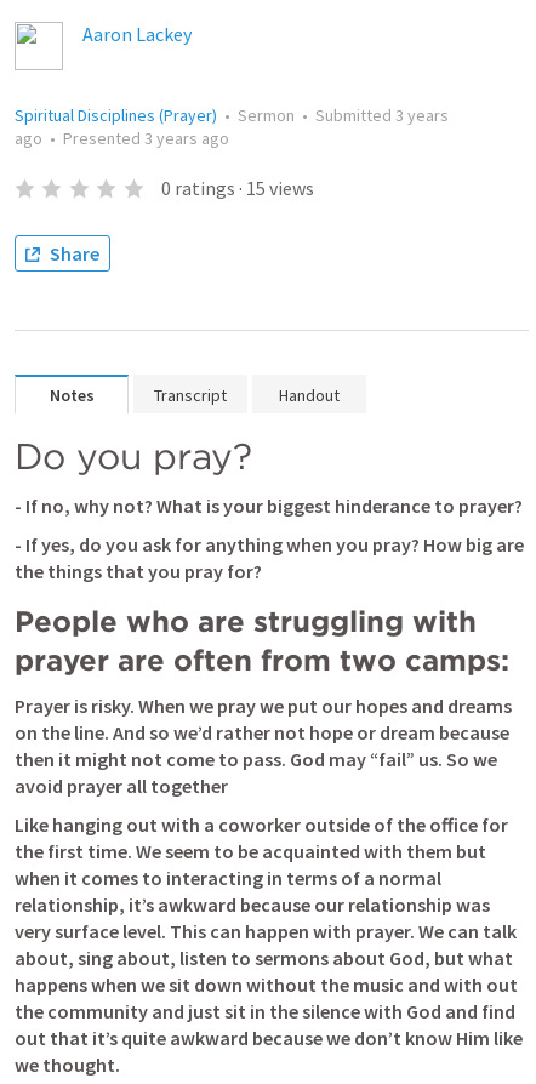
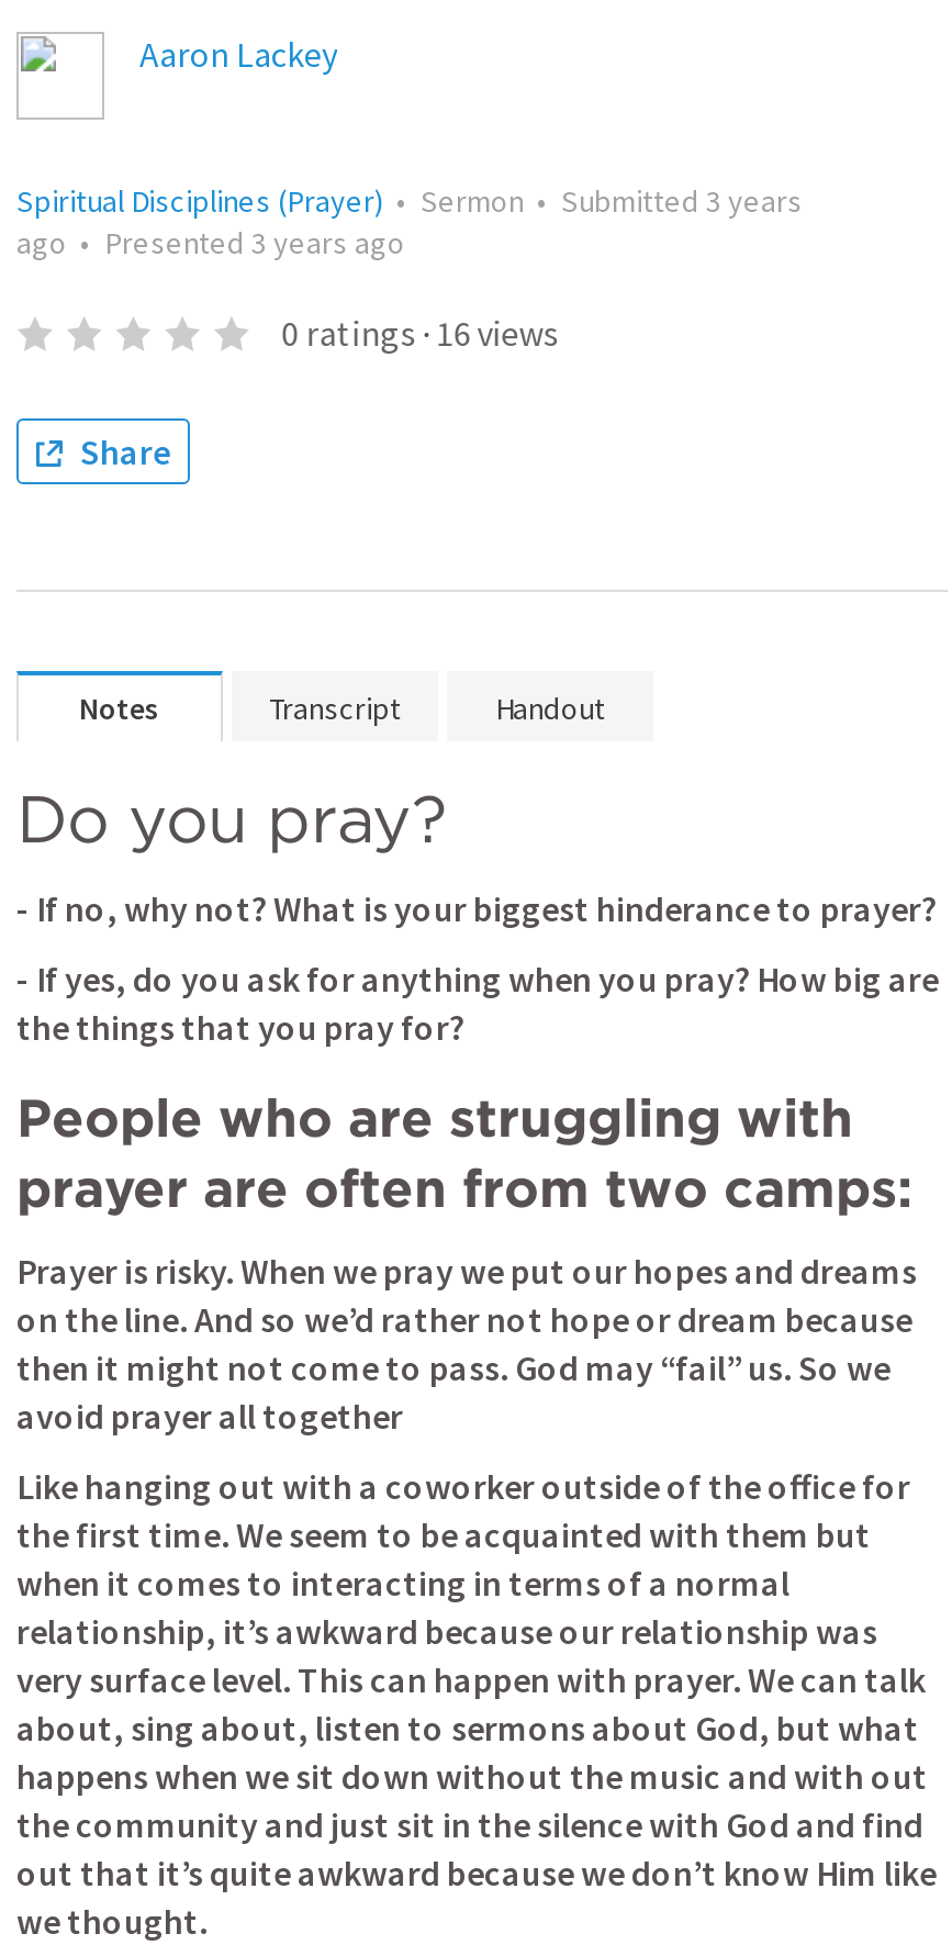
[161,176,314,200] 0 ratings · 15 views -> [282,311,558,355] 0 ratings · 16 views

